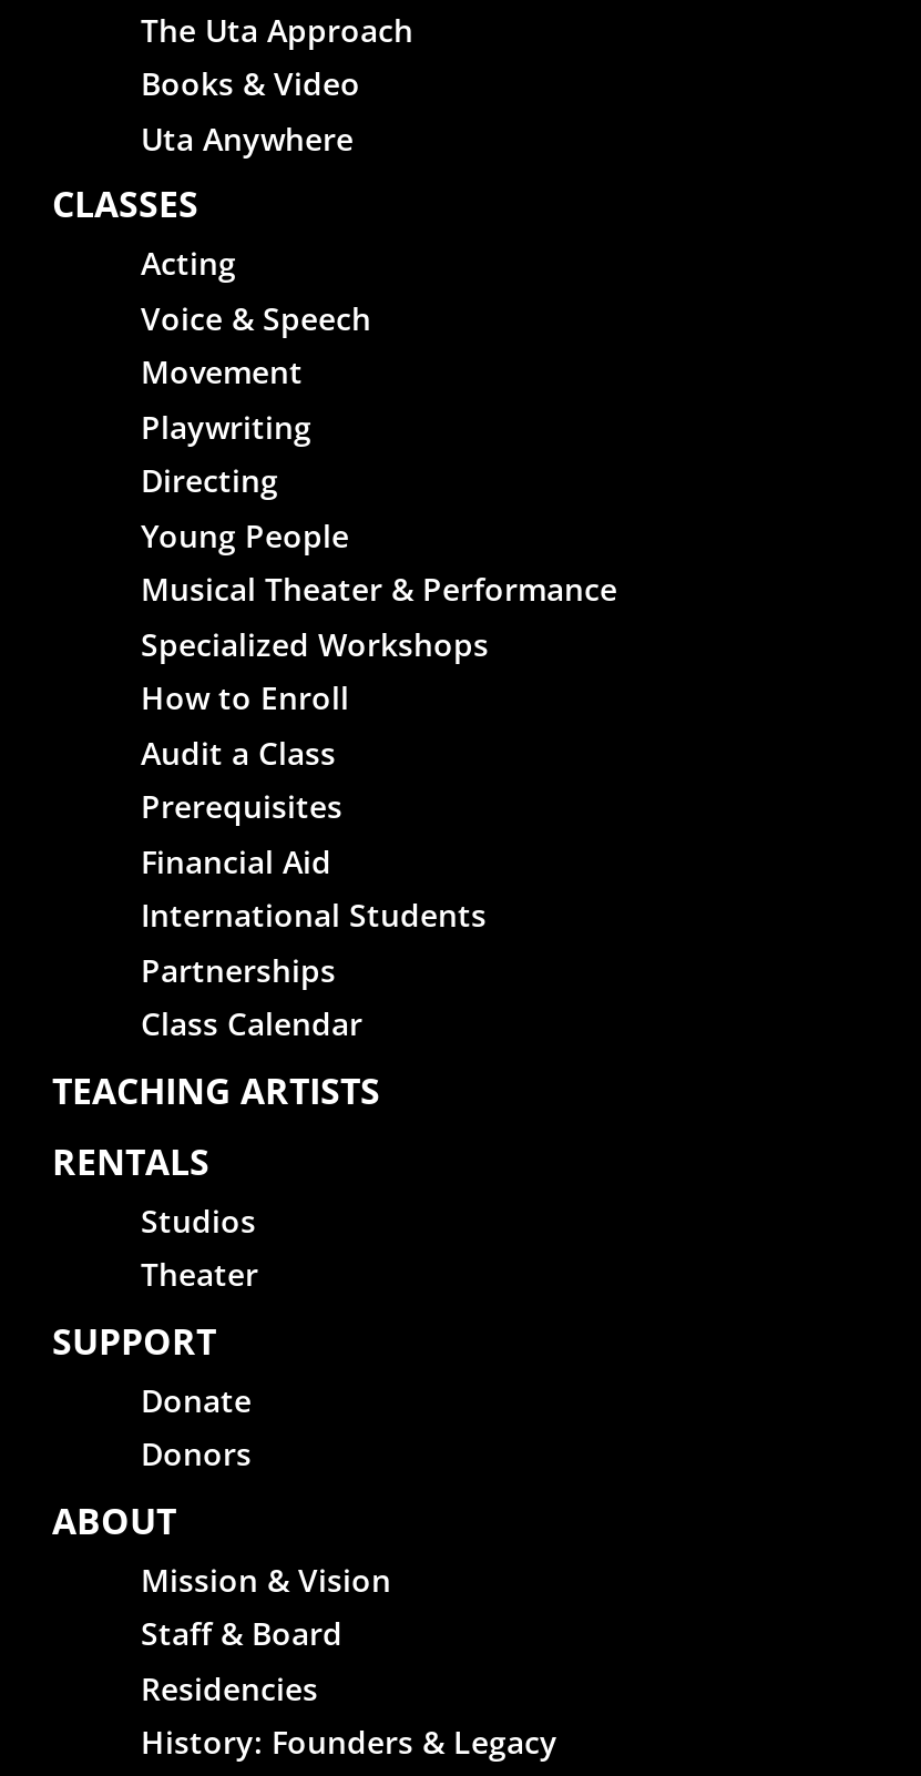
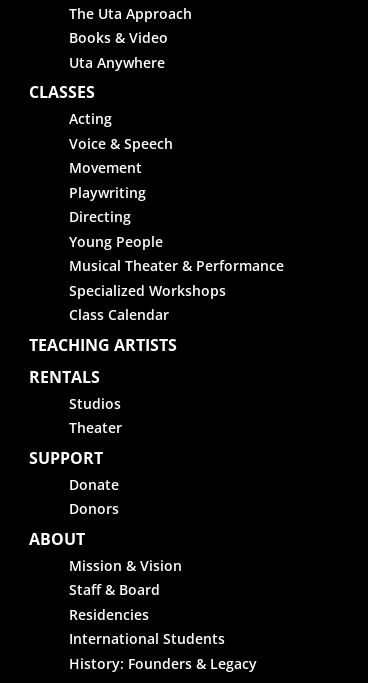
[141,677,349,991] How to Enroll | Audit a Class | Prerequisites | Financial Aid | Partnerships -> none
moved [141,894,487,936] -> [69,629,225,648]: International Students
moved [52,1003,391,1709] -> [29,305,182,624]: Class Calendar | TEACHING ARTISTS | RENTALS | ... | Staff & Board | Residencies

